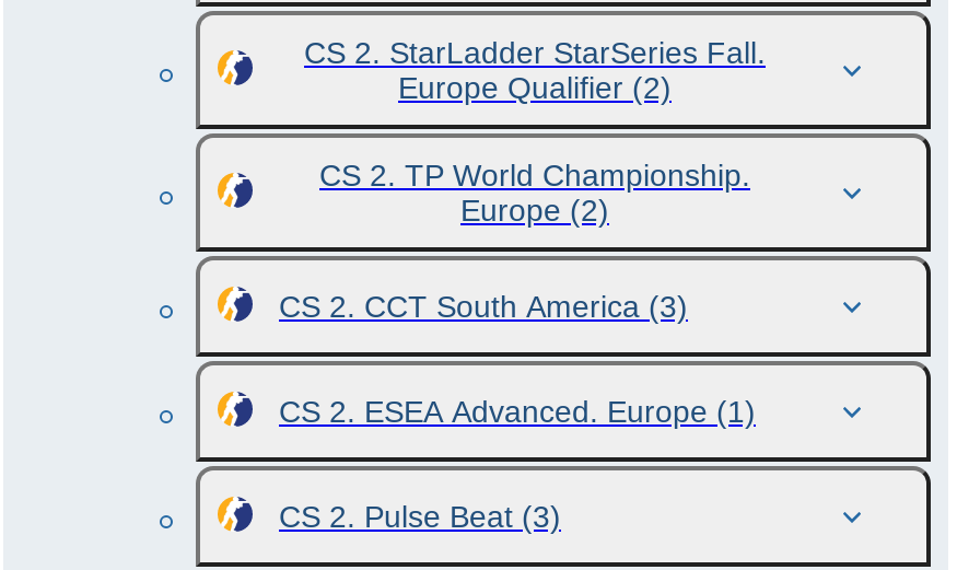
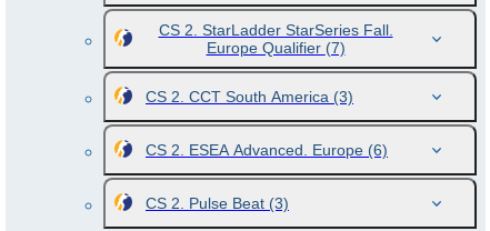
[319,70,750,228] Europe Qualifier (2) | CS 2. TP World Championship. | Europe (2) -> [206,39,345,57] Europe Qualifier (7)
[279,394,756,429] CS 2. ESEA Advanced. Europe (1) -> [146,141,388,159] CS 2. ESEA Advanced. Europe (6)

